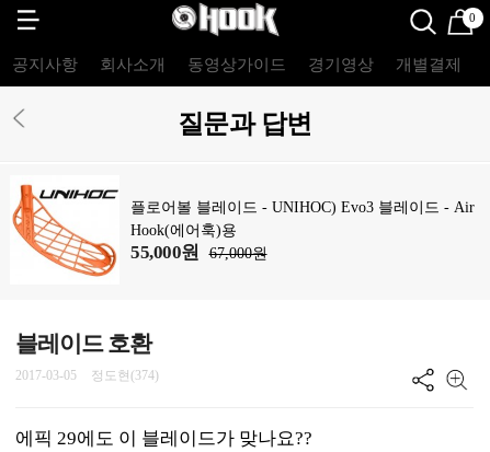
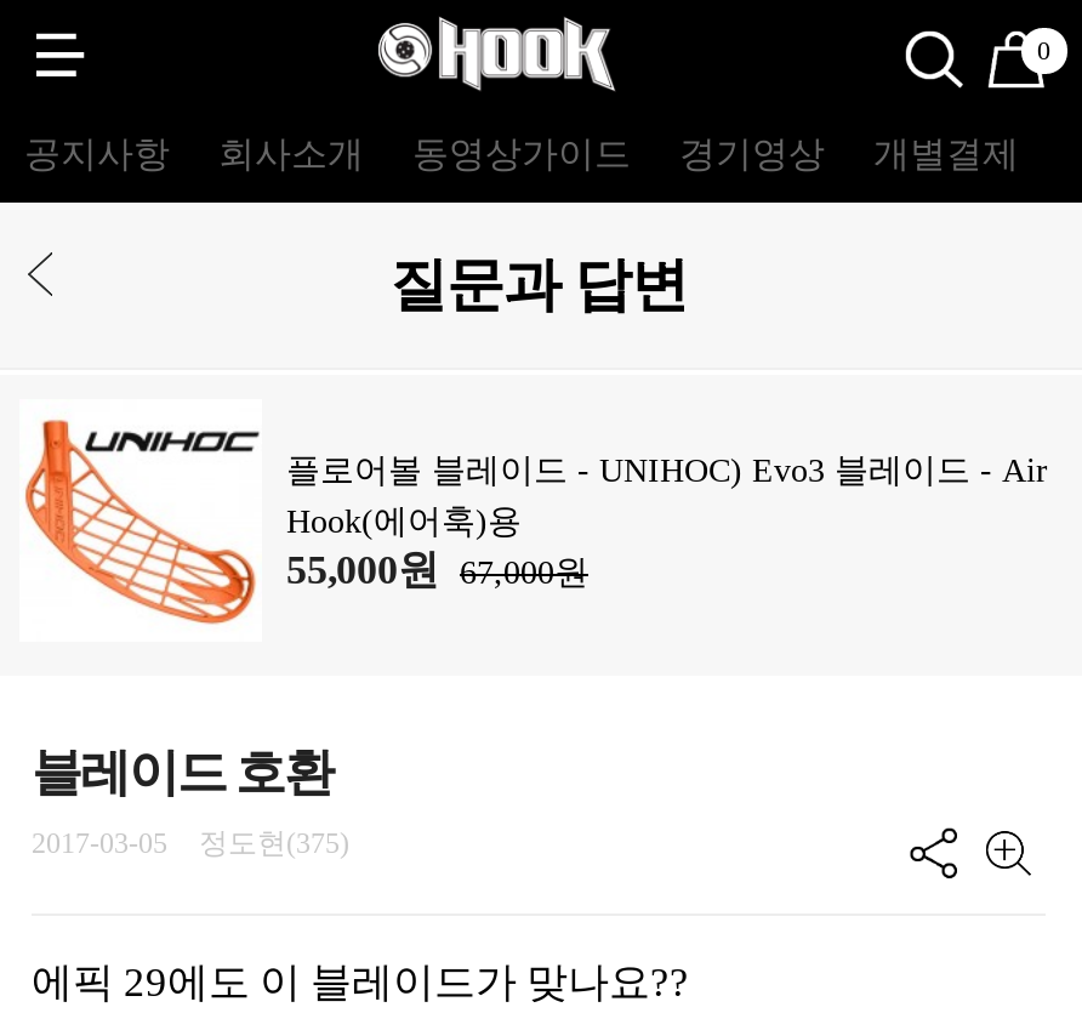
[15,368,159,383] 2017-03-05 정도현(374) -> [32,826,349,860] 2017-03-05 정도현(375)

